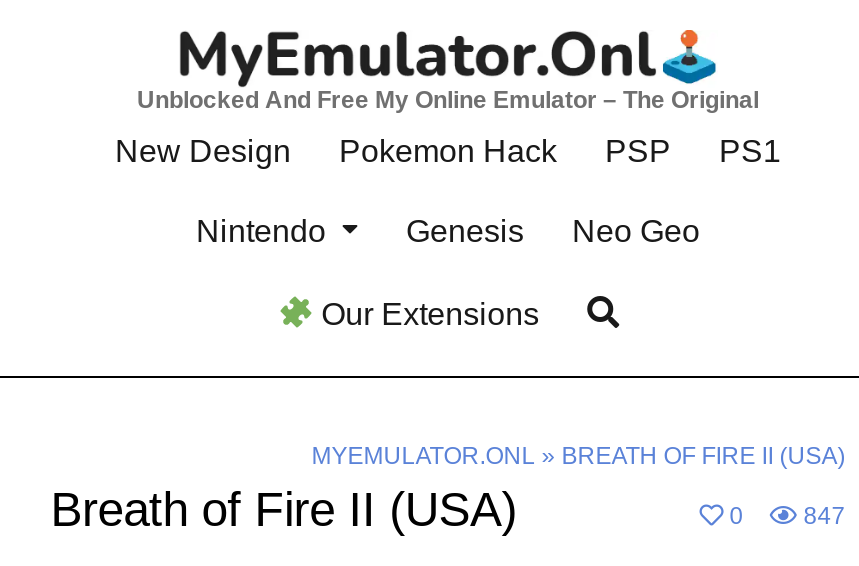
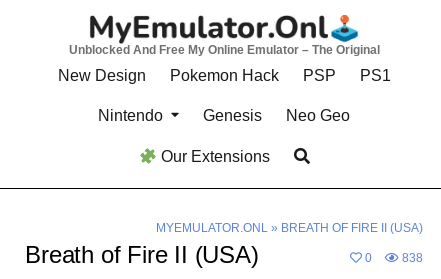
[804,502,846,530] 847 -> [402,251,423,265] 838

